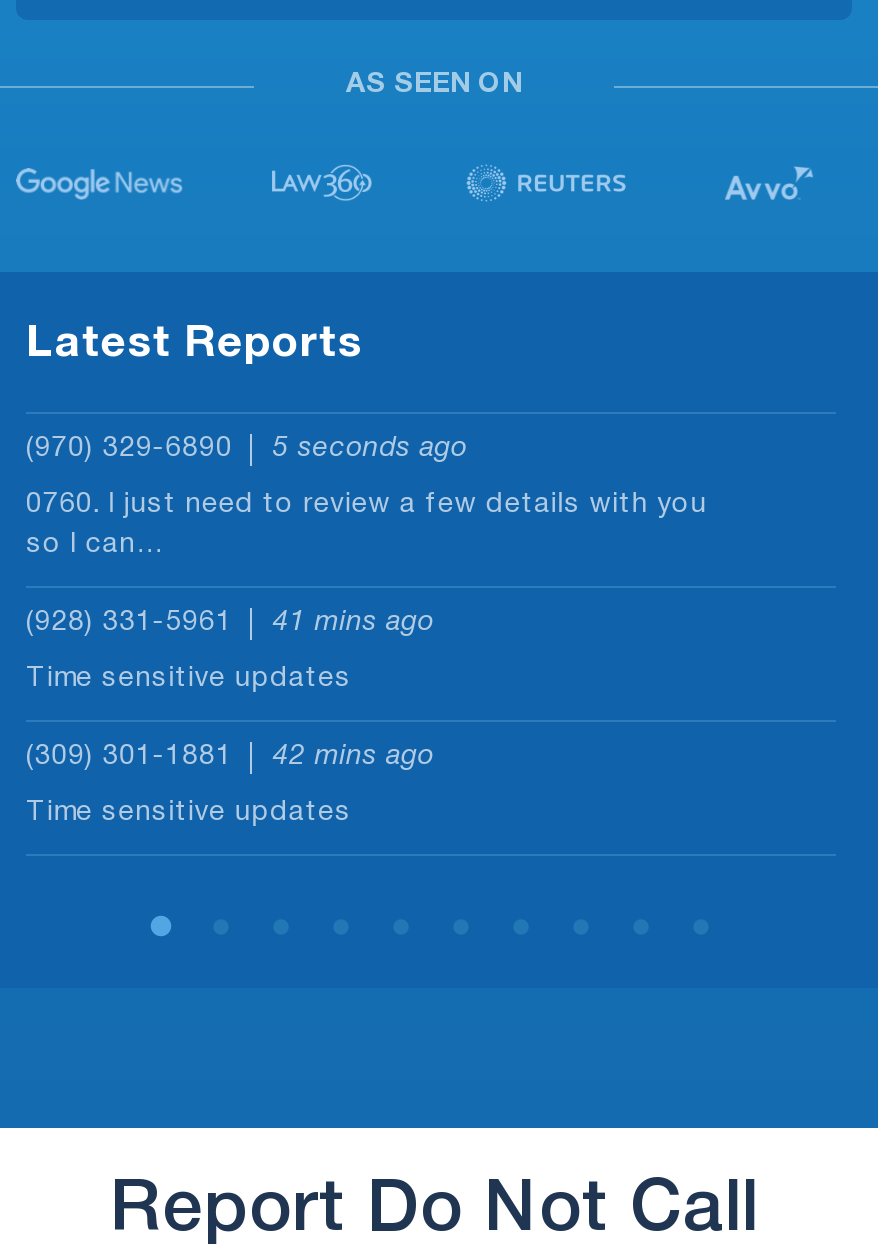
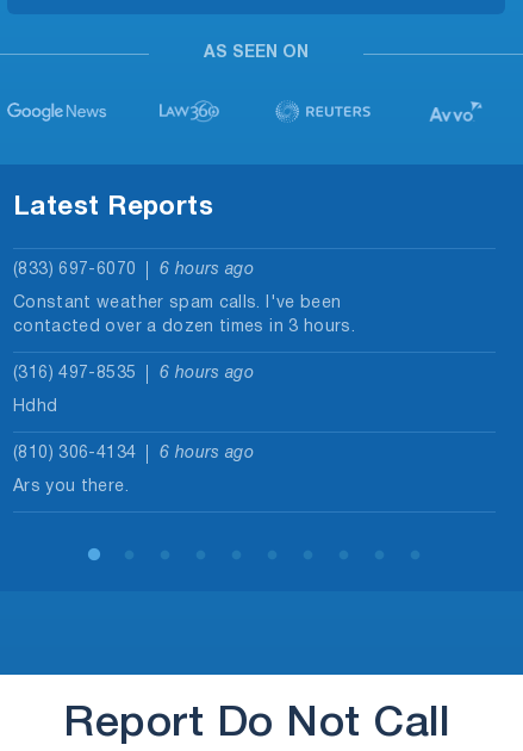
[26,436,468,462] (970) 329-6890 | 5 seconds ago -> [13,262,254,278] (833) 697-6070 | 6 hours ago
[26,492,707,518] 0760. I just need to review a few details with you -> [13,296,341,311] Constant weather spam calls. I've been
[26,532,166,558] so I can… -> [13,320,355,335] contacted over a dozen times in 3 hours.
[26,610,434,636] (928) 331-5961 | 41 mins ago -> [13,366,254,382] (316) 497-8535 | 6 hours ago
[26,666,351,692] Time sensitive updates -> [13,400,58,415] Hdhd
[26,744,434,770] (309) 301-1881 | 42 mins ago -> [13,446,254,462] (810) 306-4134 | 6 hours ago
[26,800,351,826] Time sensitive updates -> [13,479,129,495] Ars you there.

